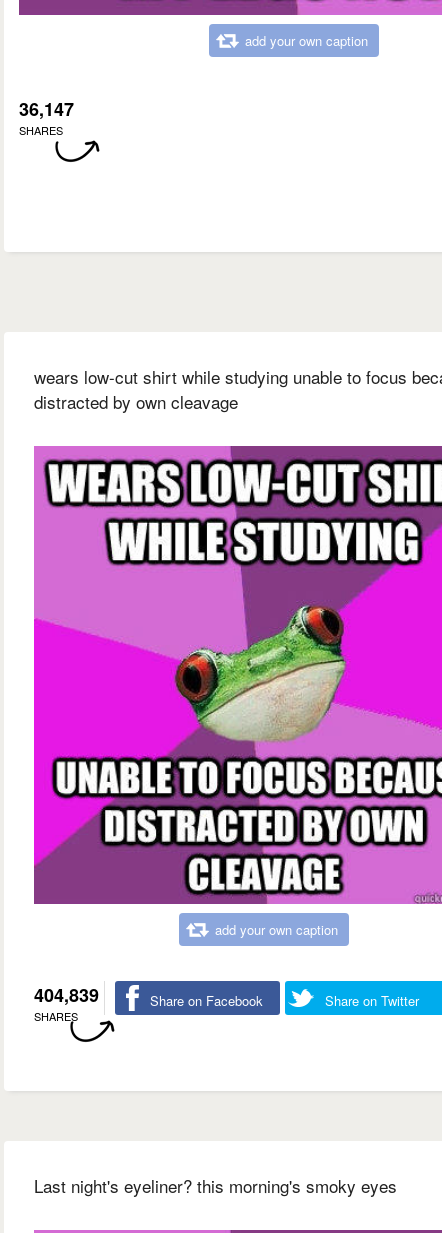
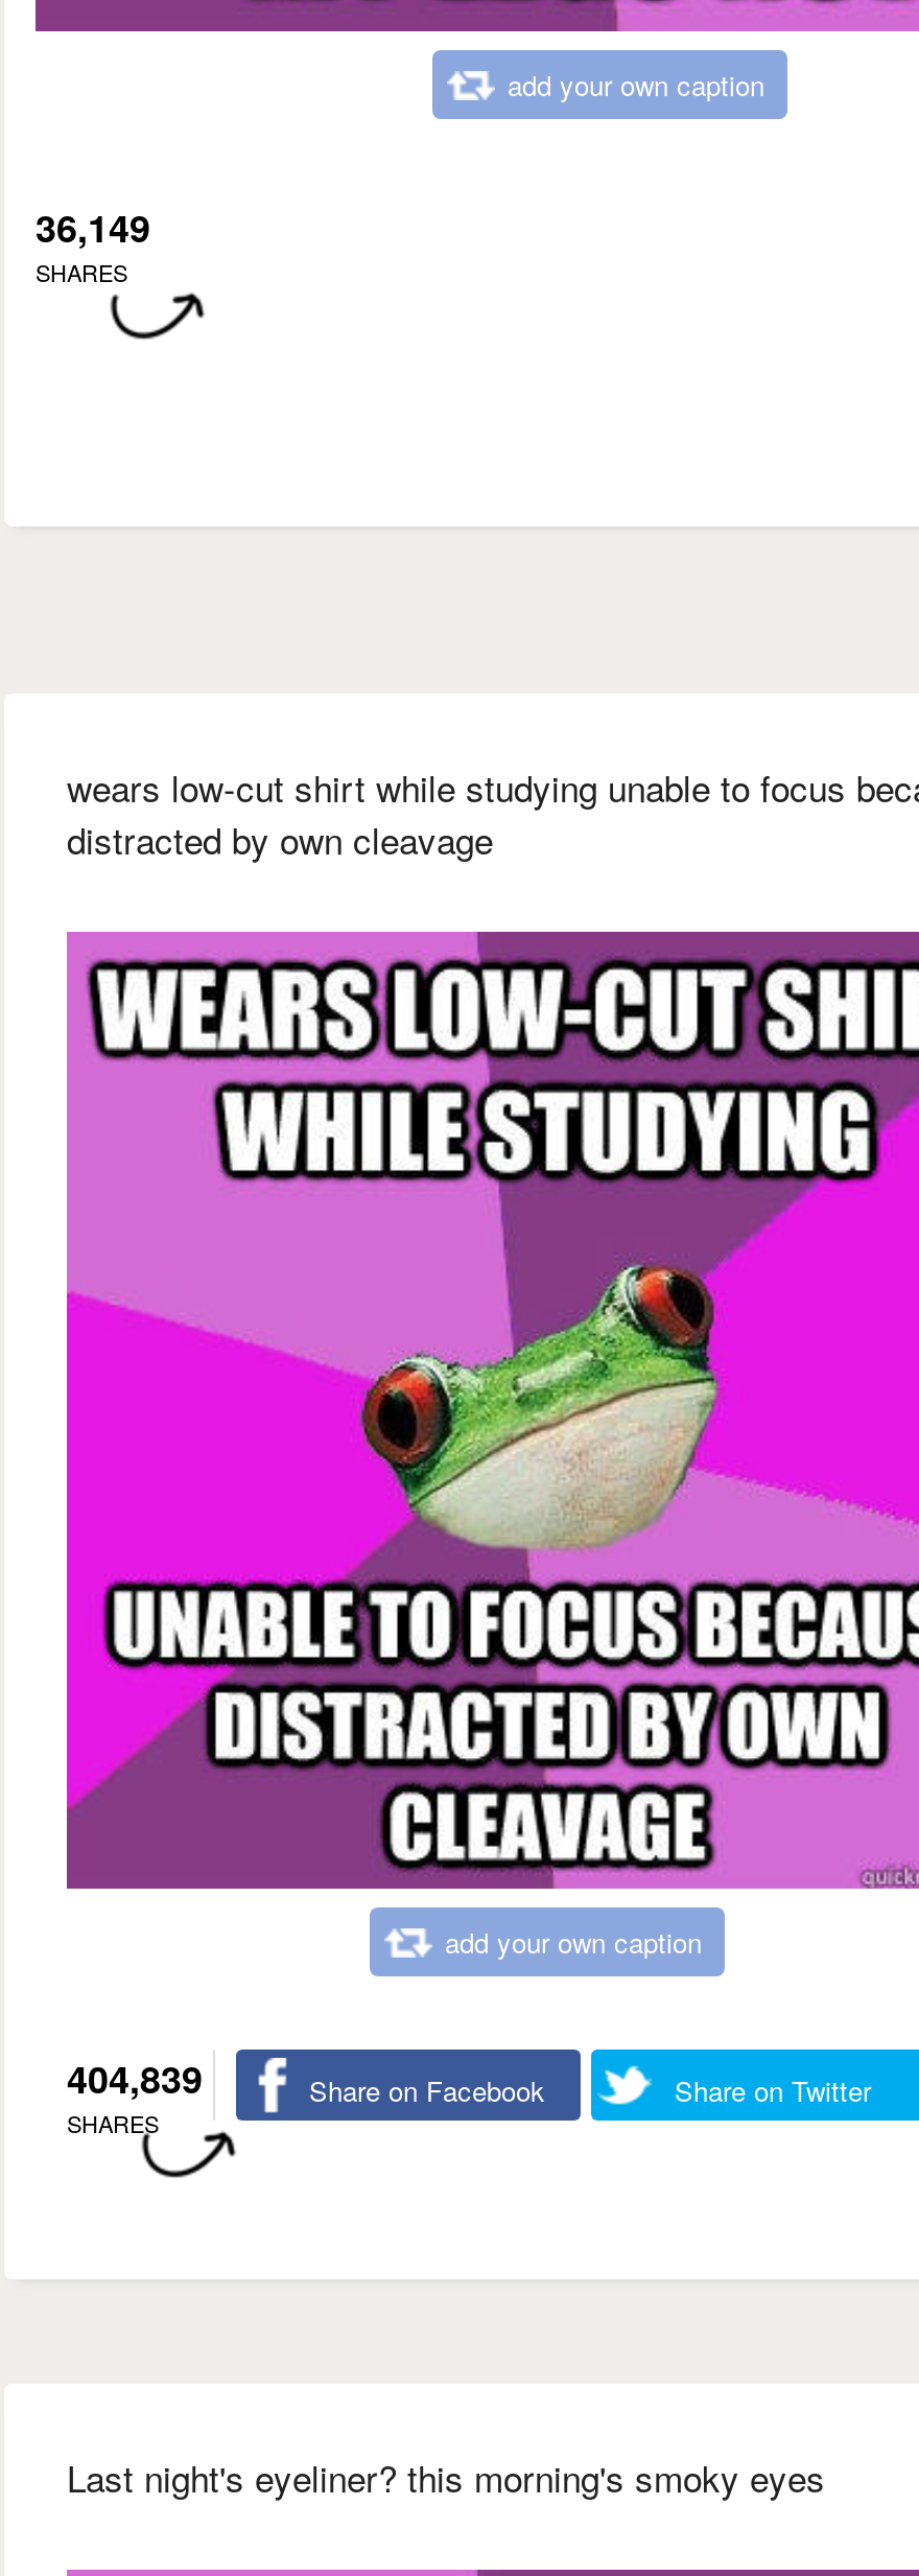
[19,96,74,122] 36,147 -> [36,201,150,256] 36,149

